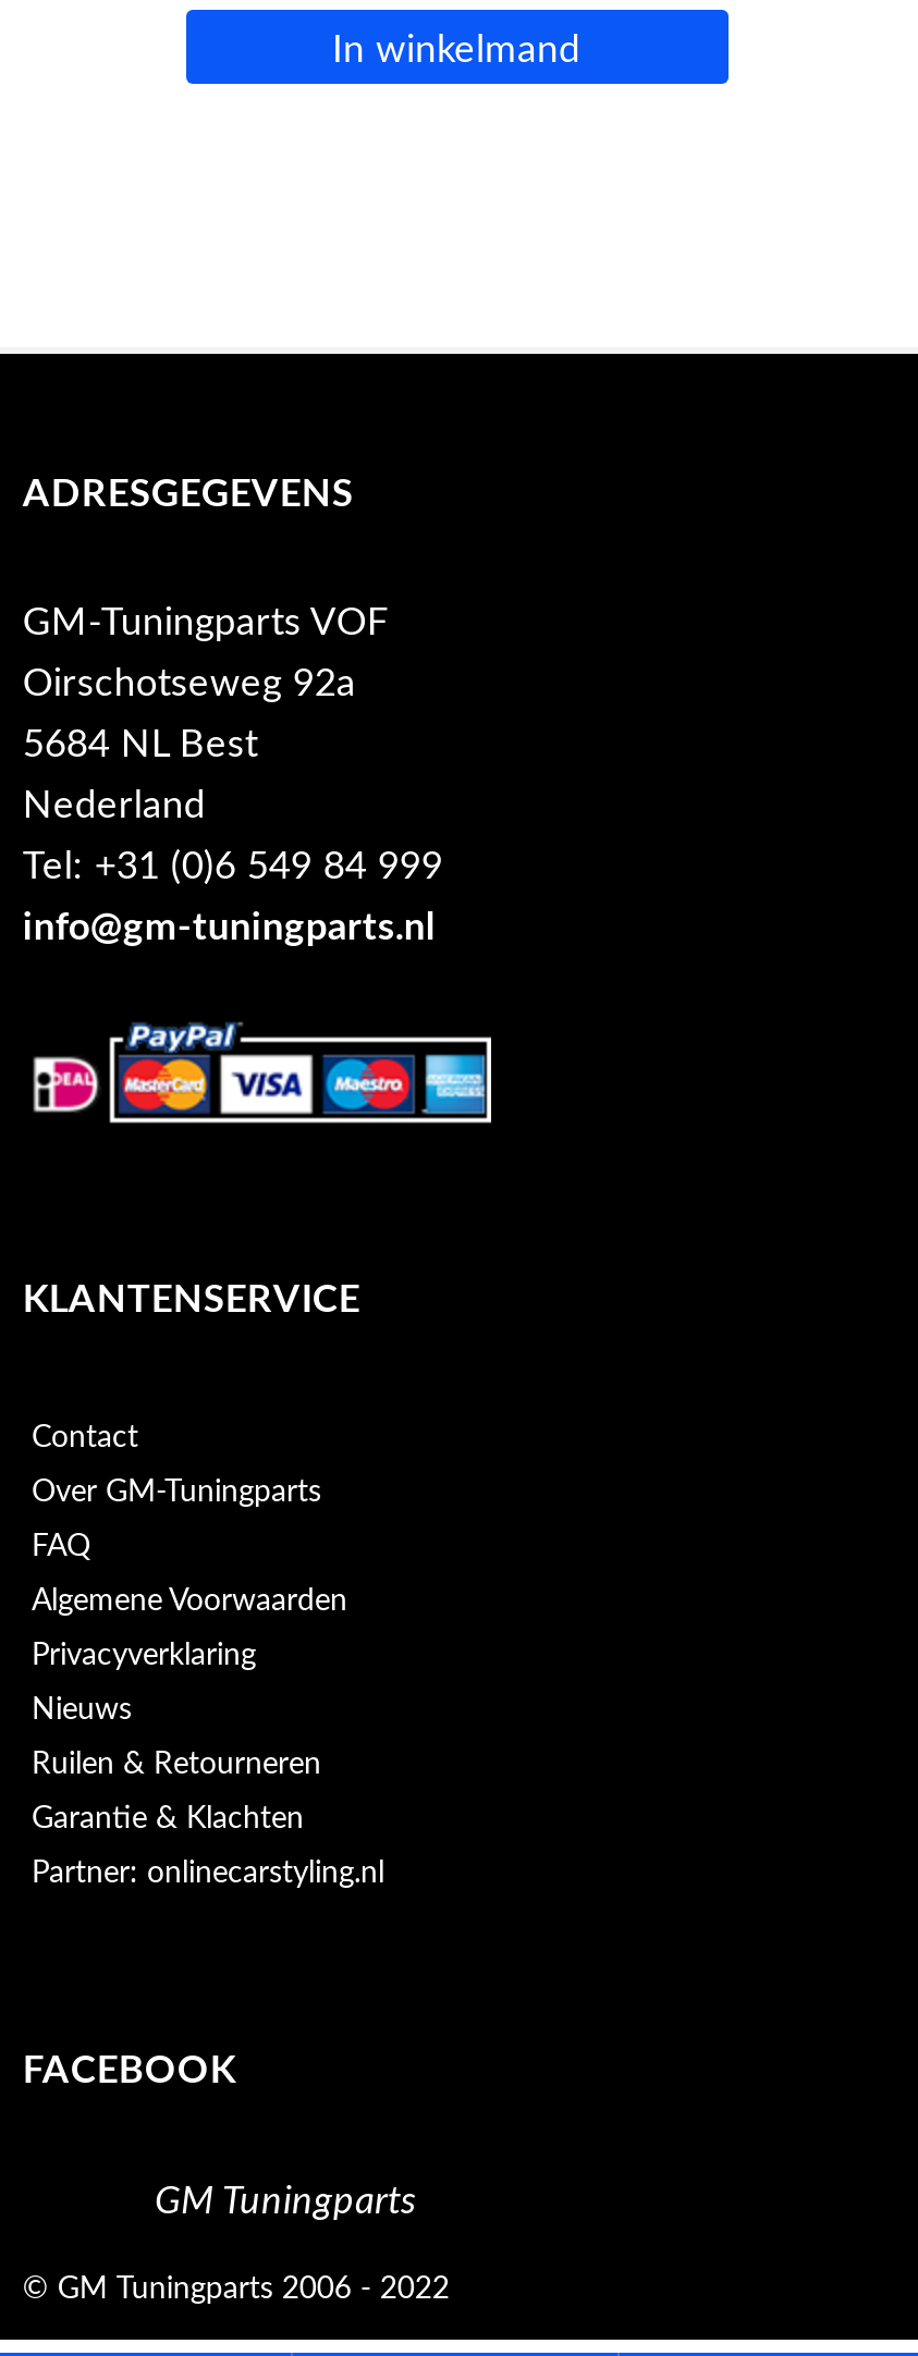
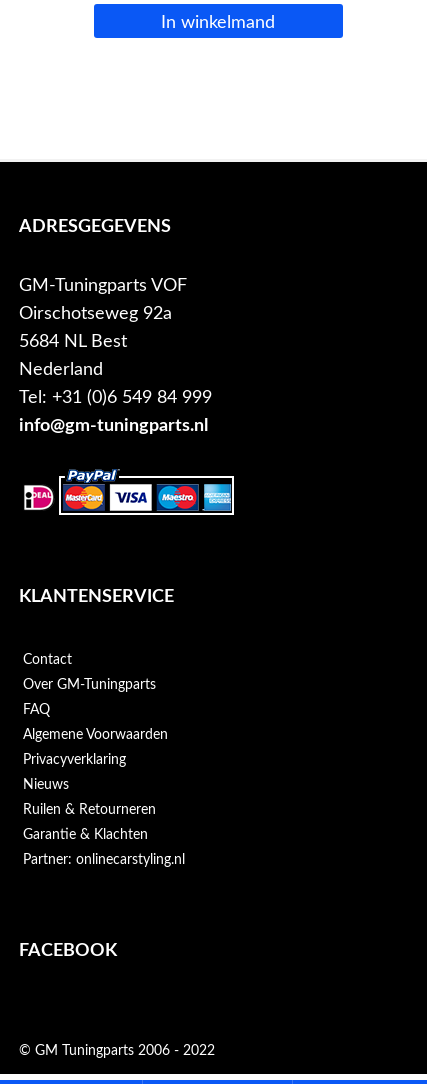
[155,2182,416,2219] GM Tuningparts -> none

